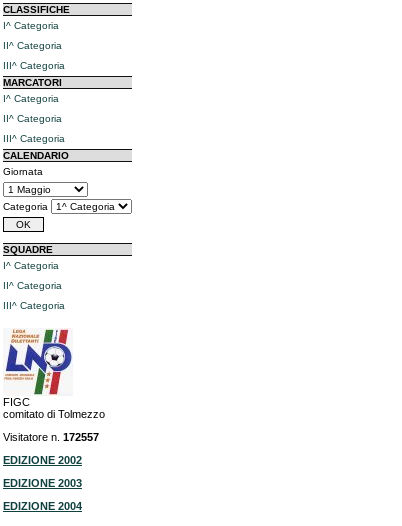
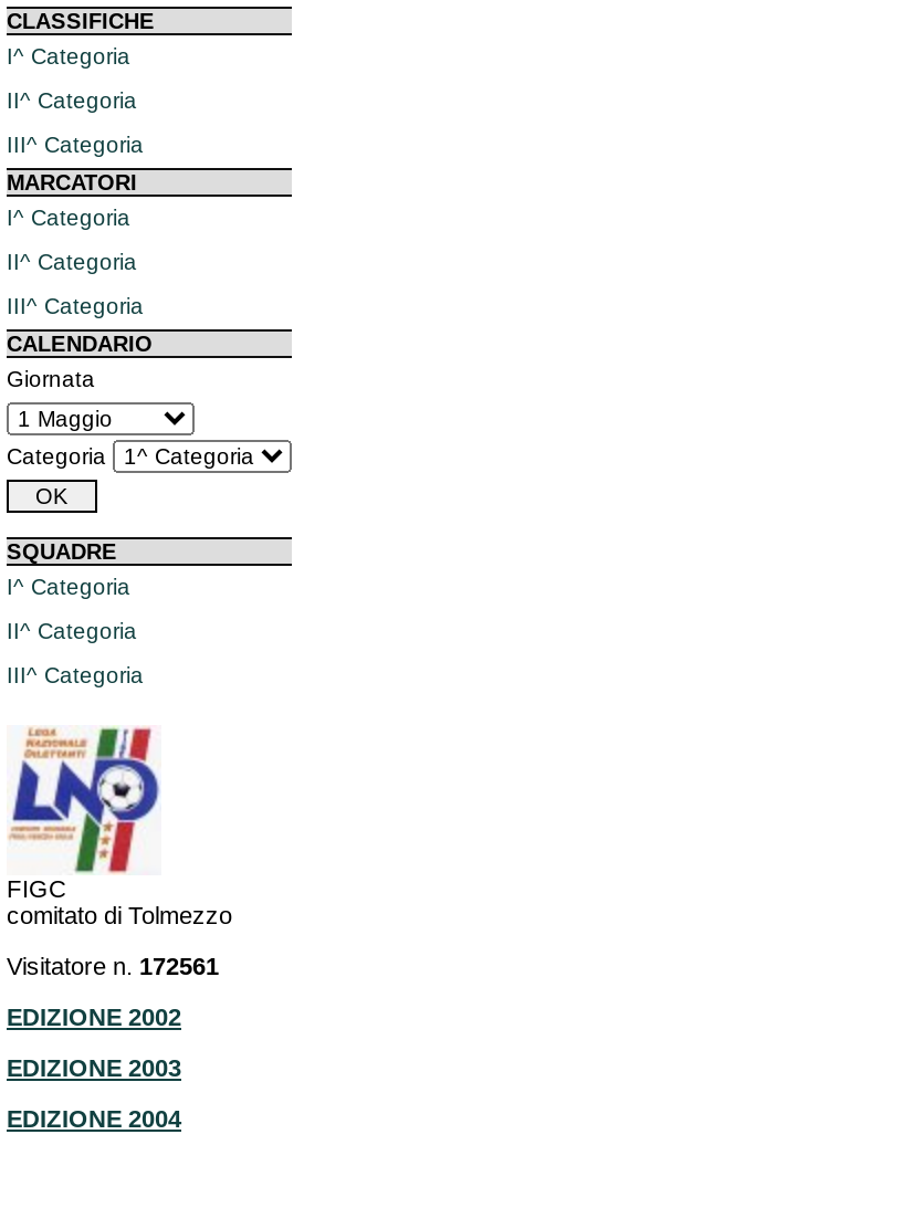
[3,431,99,443] Visitatore n. 172557 -> [7,953,219,979] Visitatore n. 172561

